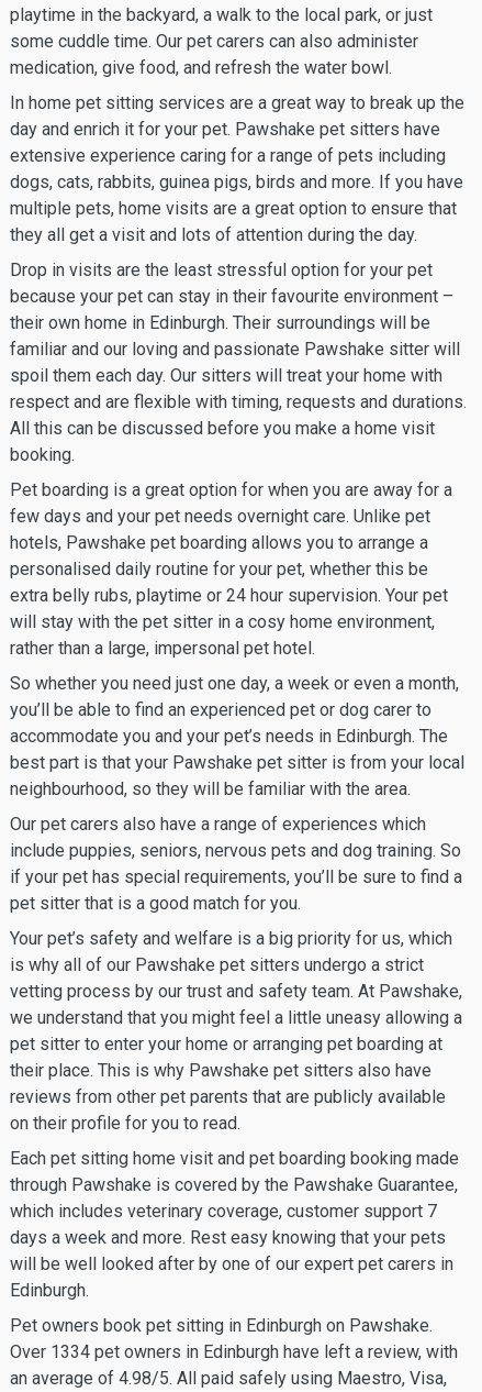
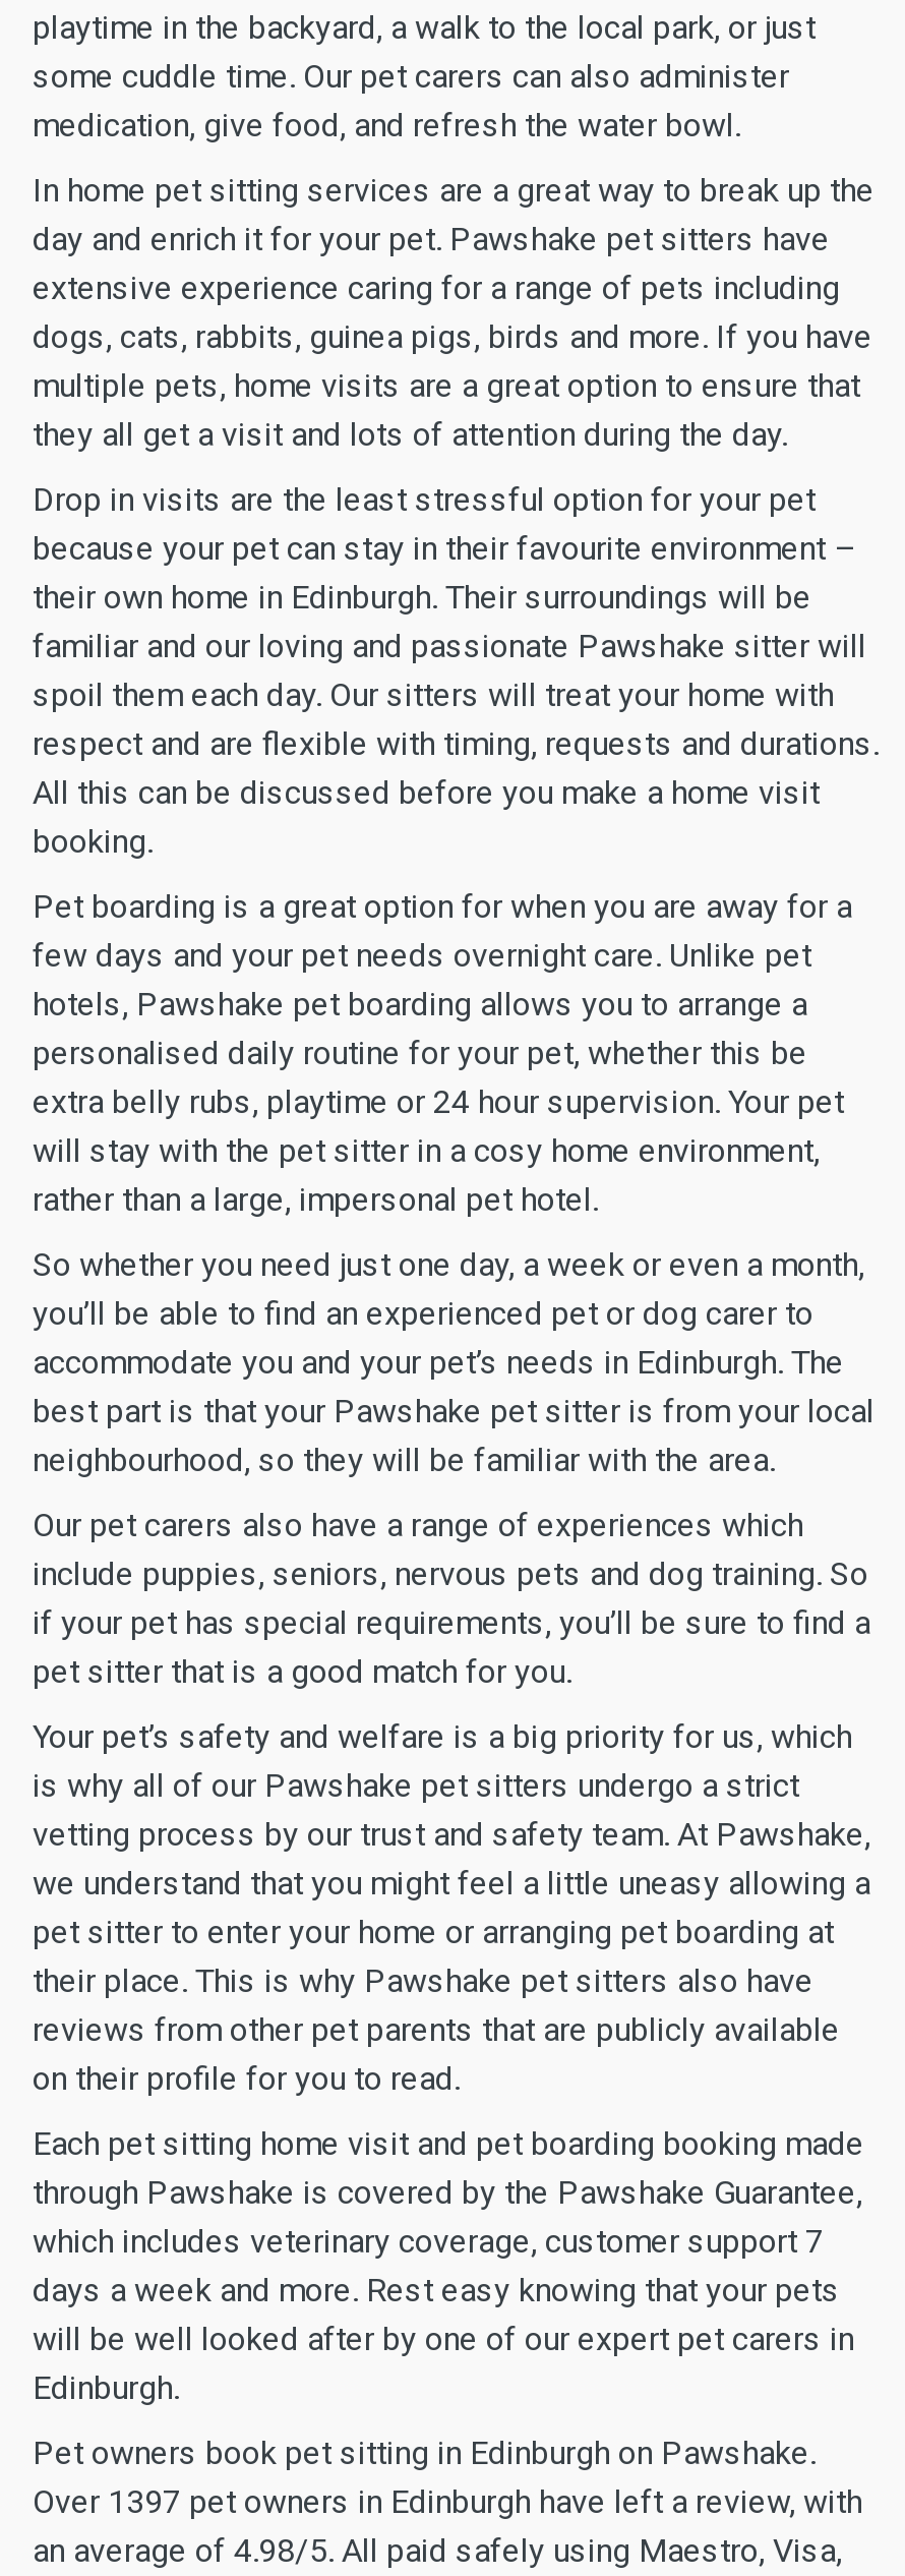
[10,1341,458,1362] Over 1334 pet owners in Edinburgh have left a review, with -> [33,2482,862,2521] Over 1397 pet owners in Edinburgh have left a review, with

